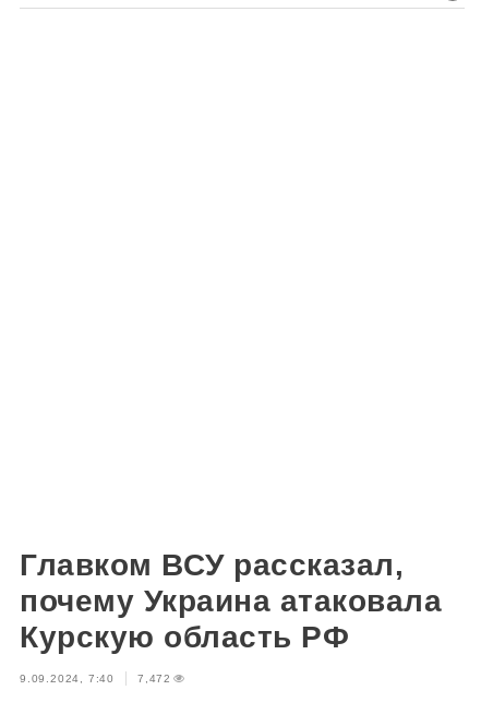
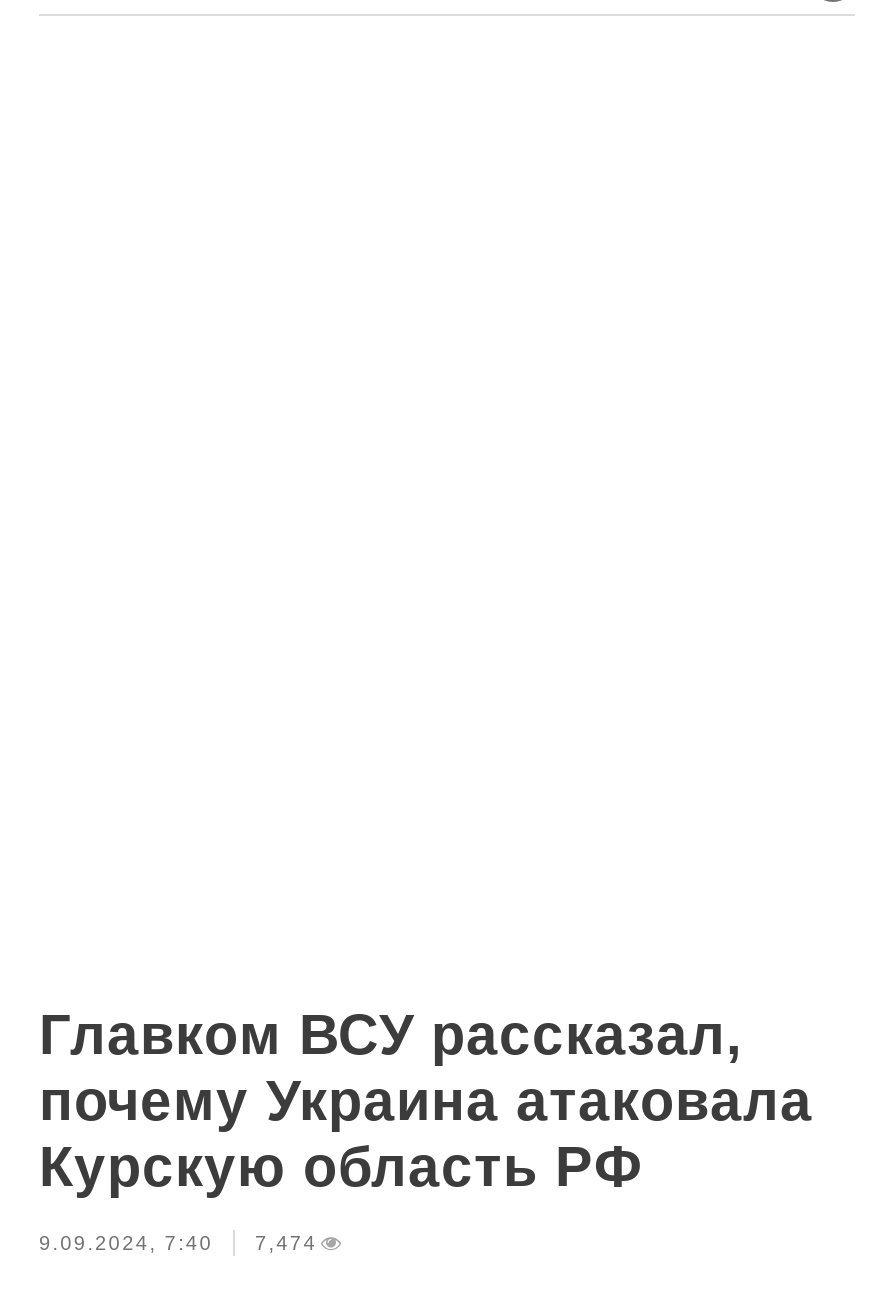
[20,673,171,685] 9.09.2024, 7:40 7,472 -> [39,1232,317,1254] 9.09.2024, 7:40 7,474

